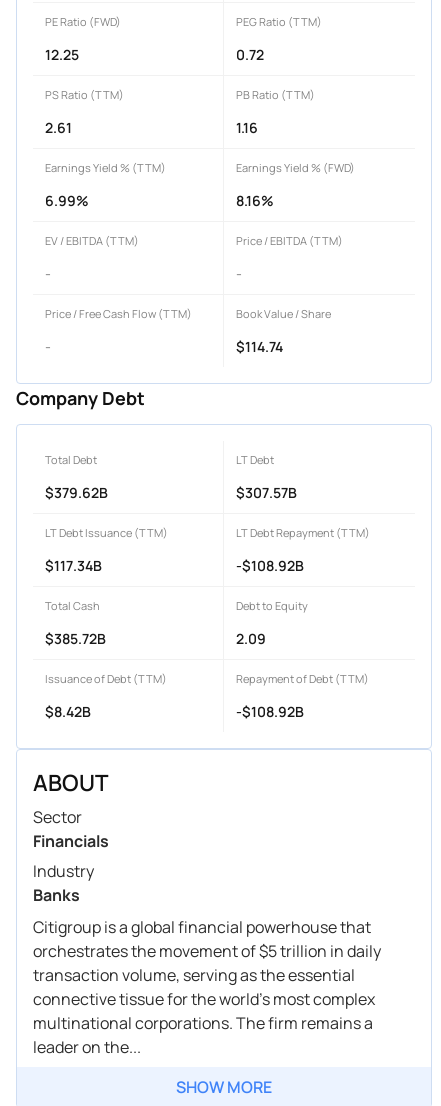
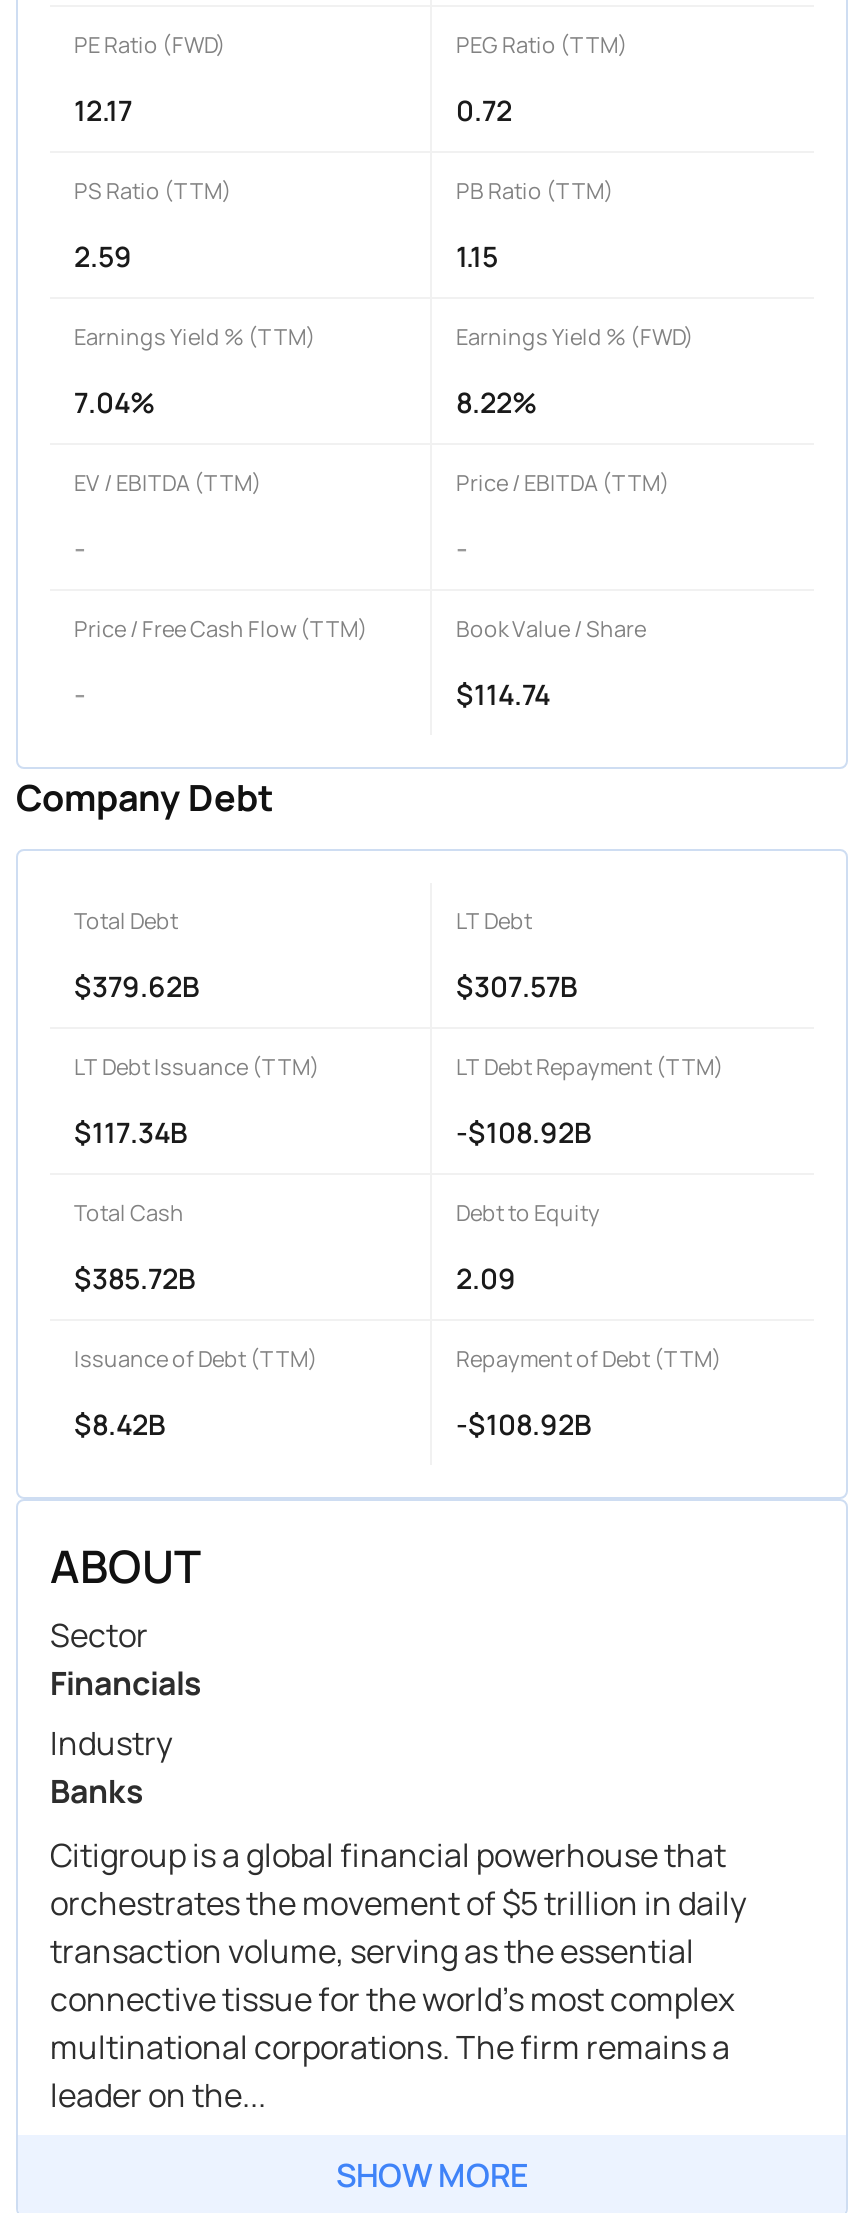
[45,45,79,64] 12.25 -> [74,91,132,129] 12.17
[45,118,72,137] 2.61 -> [74,237,132,275] 2.59
[236,118,258,137] 1.16 -> [456,237,498,275] 1.15
[45,191,89,210] 6.99% -> [74,383,156,421] 7.04%
[236,191,274,210] 8.16% -> [456,383,538,421] 8.22%

